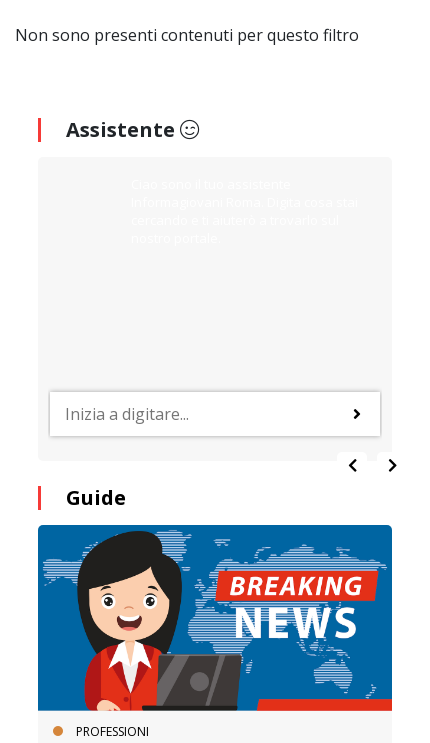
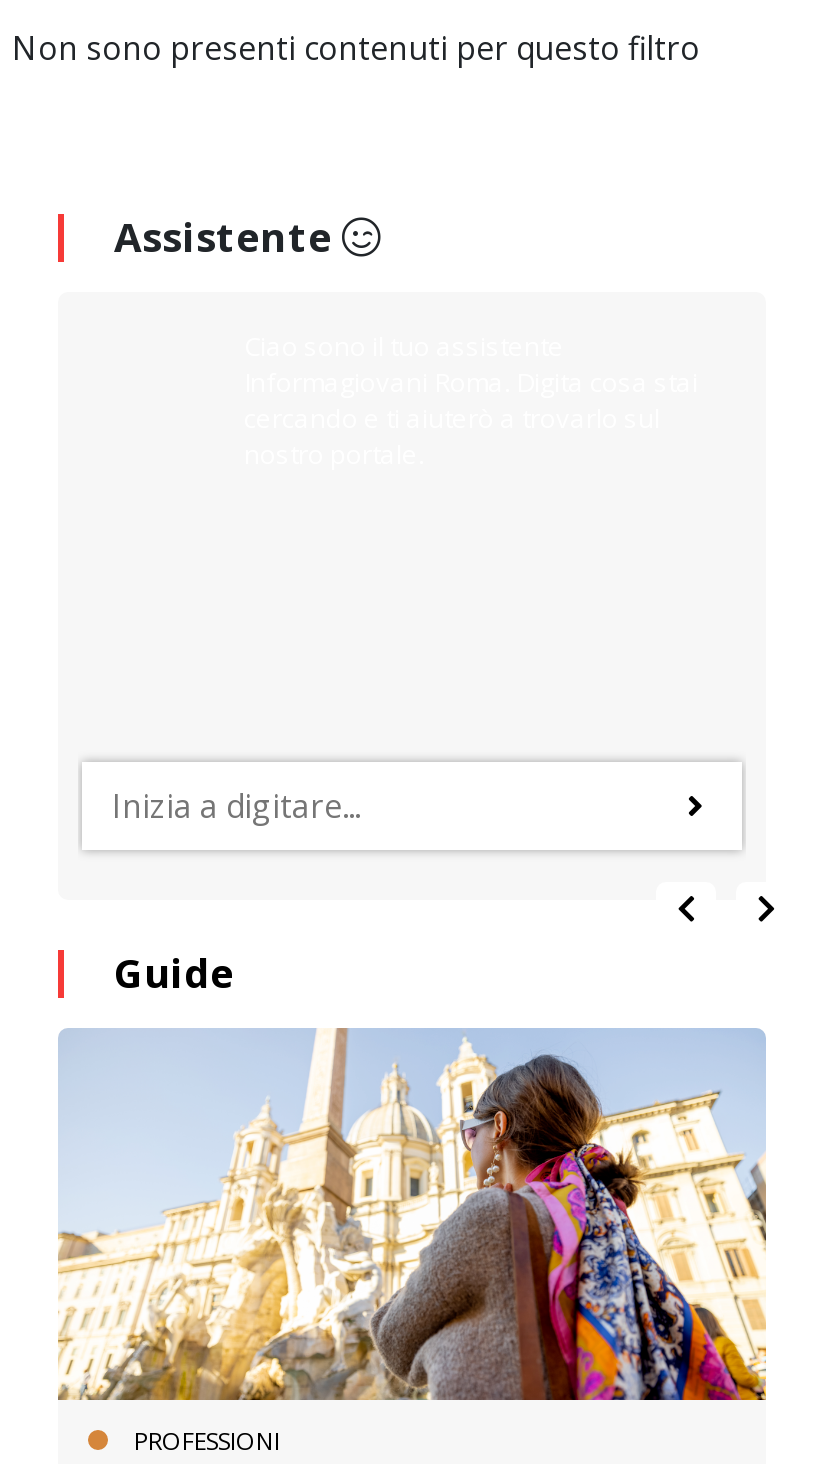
[37,524,393,712] [image] -> [56,1026,768,1402] [image]

